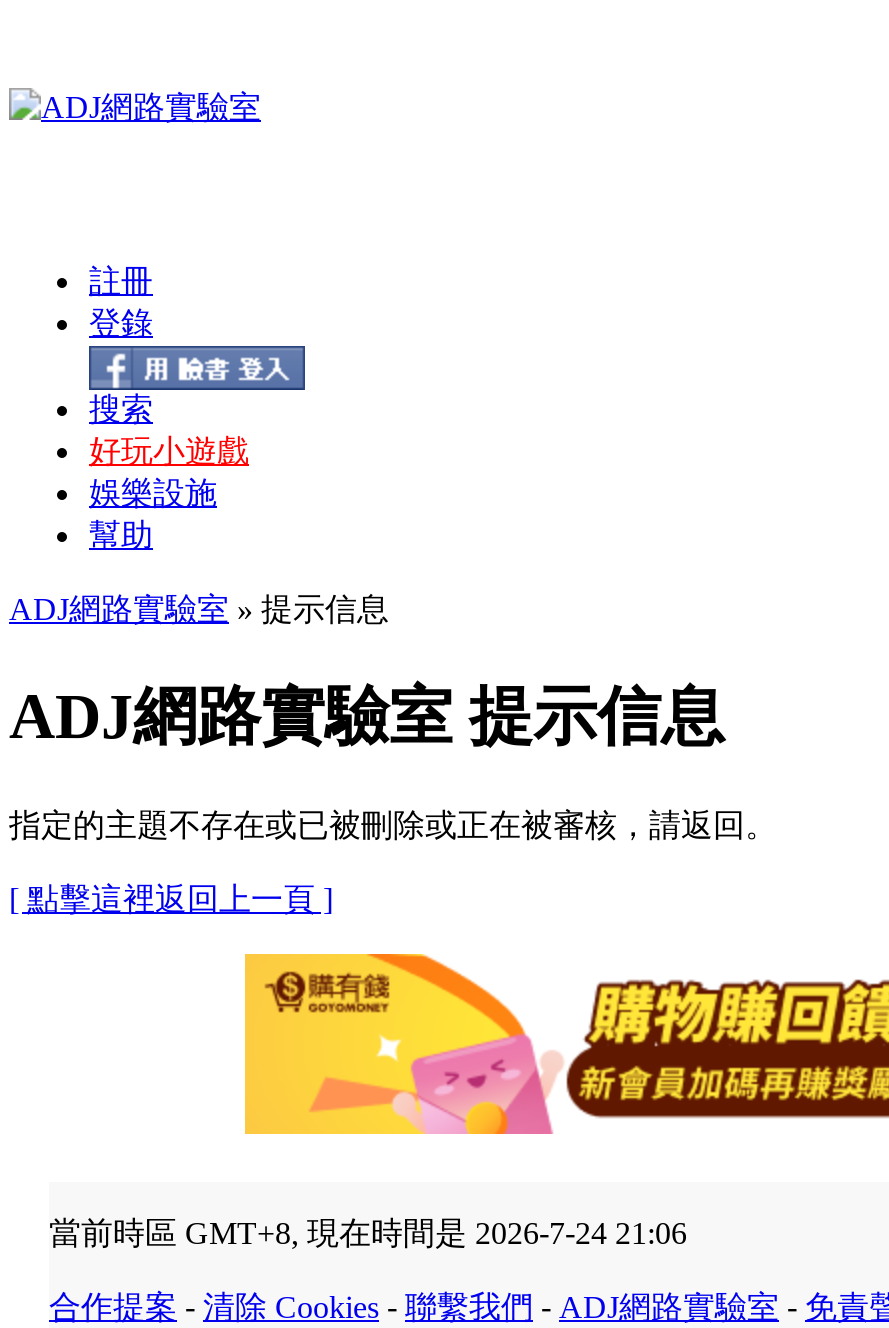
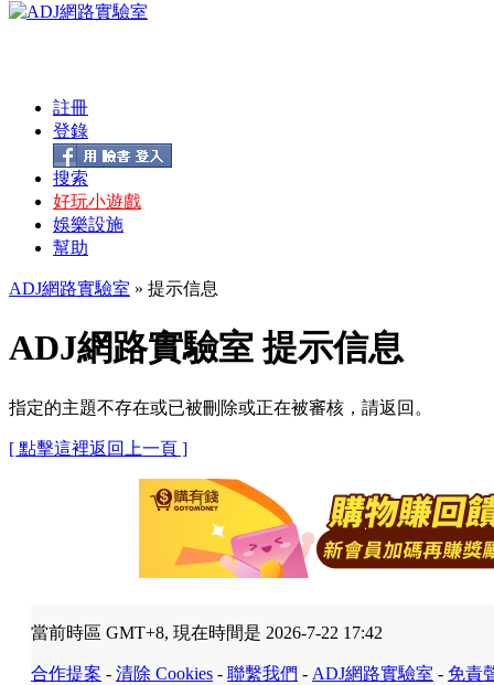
[49,1216,687,1250] 當前時區 GMT+8, 現在時間是 2026-7-24 21:06 -> [31,623,383,642] 當前時區 GMT+8, 現在時間是 2026-7-22 17:42

